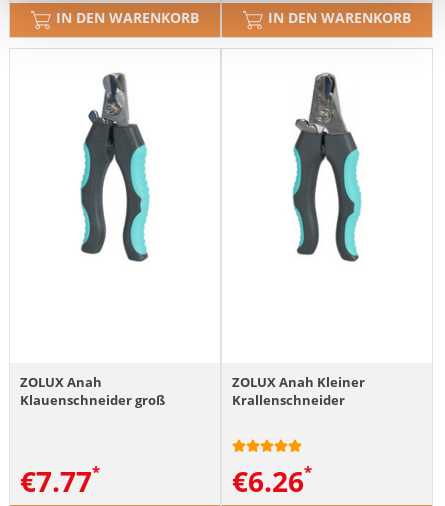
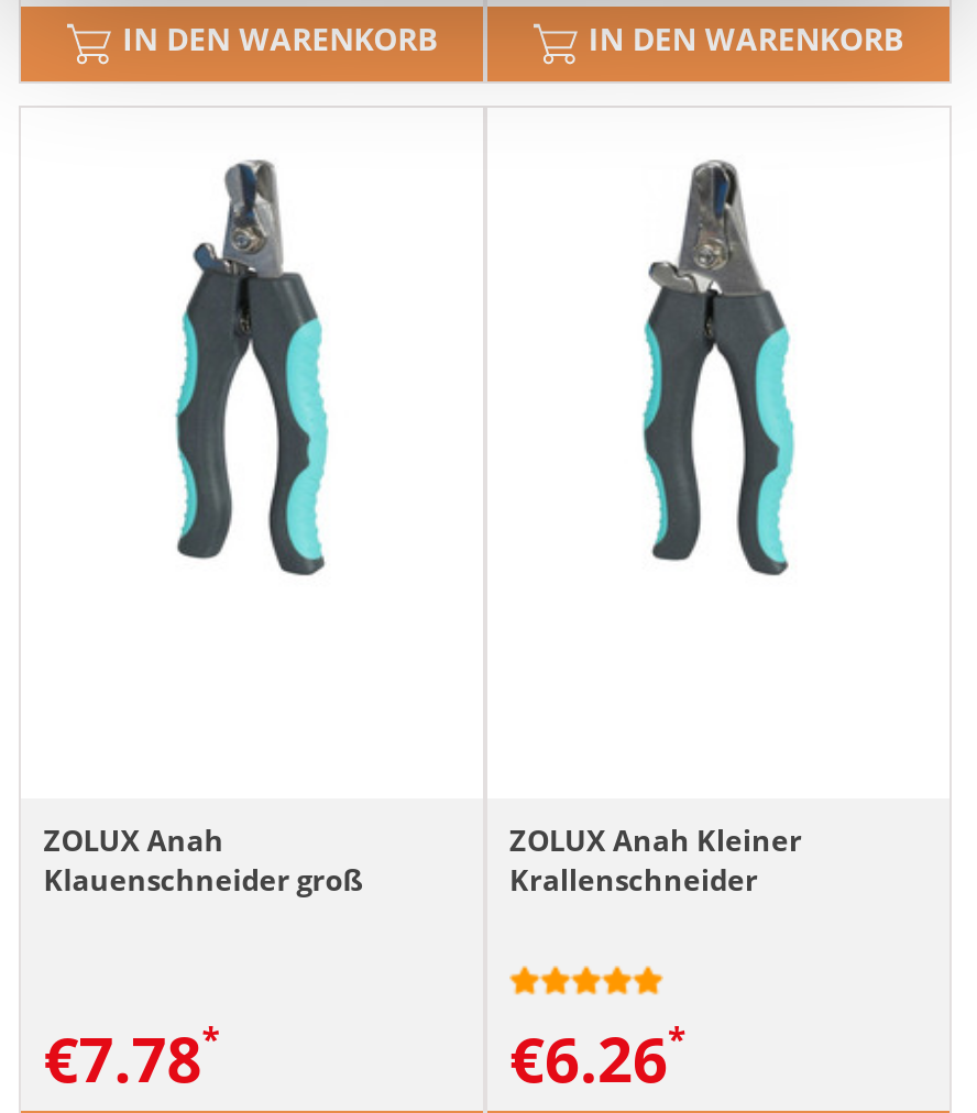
[20,462,92,500] €7.77 -> [43,1015,202,1099] €7.78

